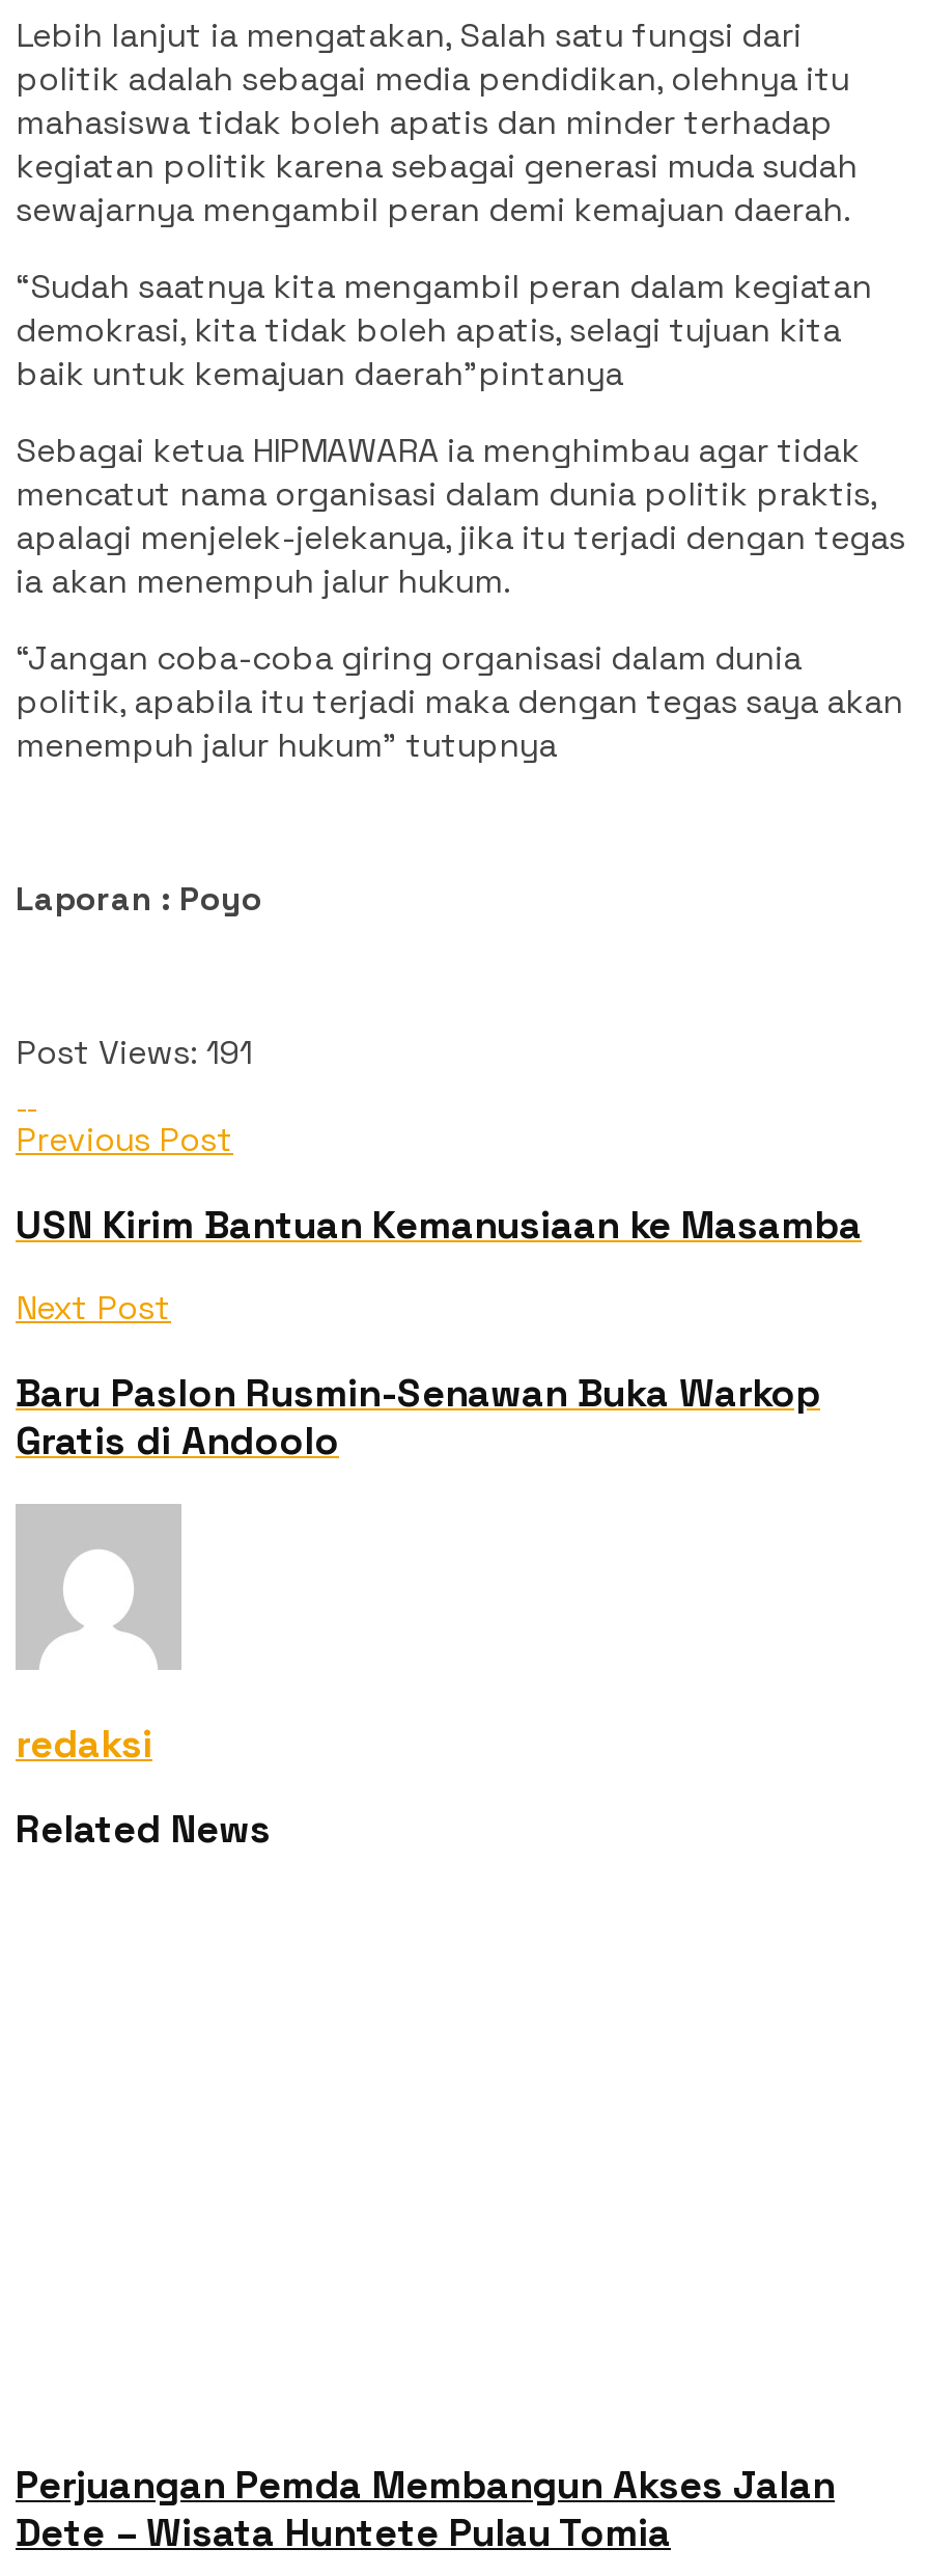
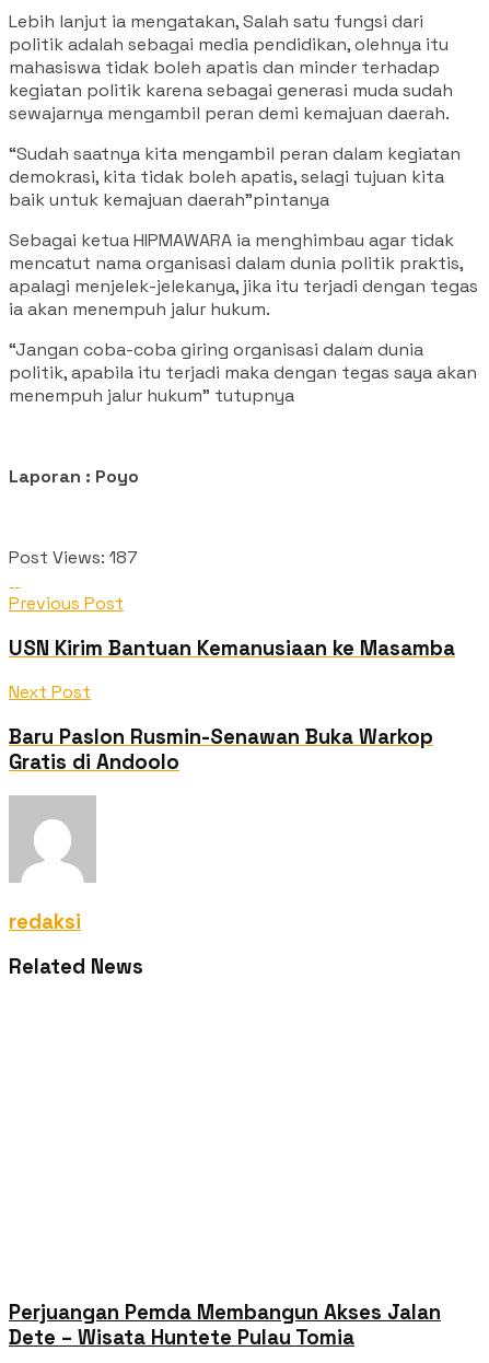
[16,1030,252,1074] Post Views: 191 -> [9,546,138,569] Post Views: 187

